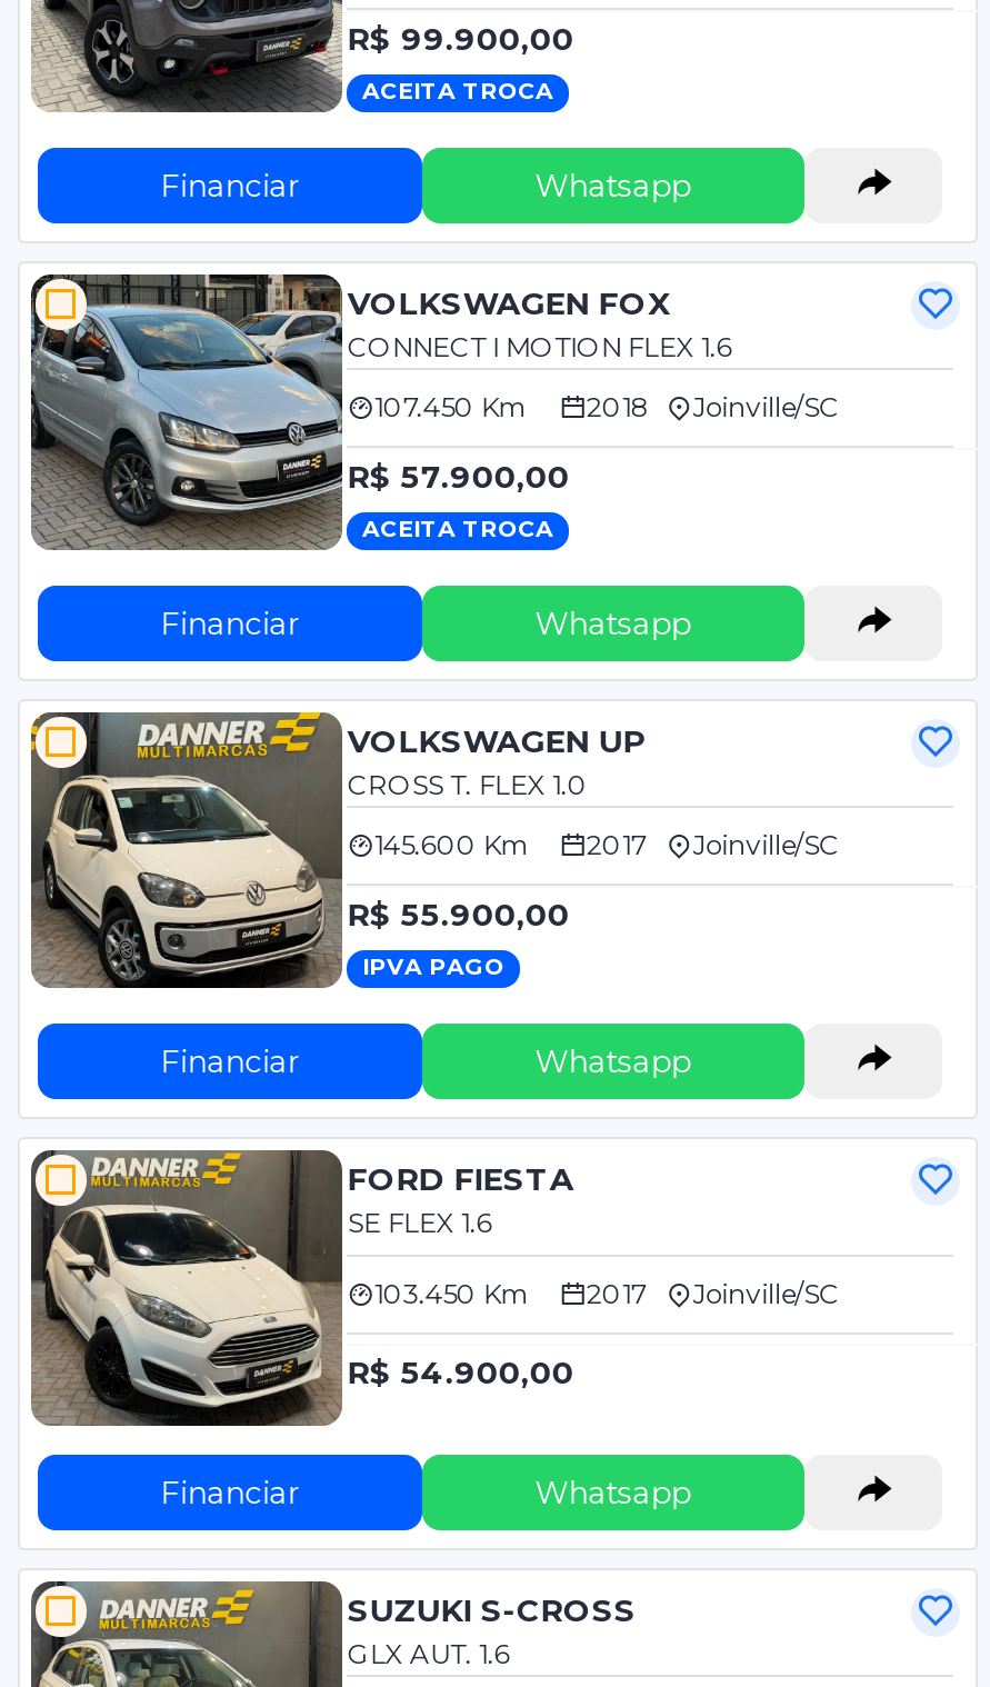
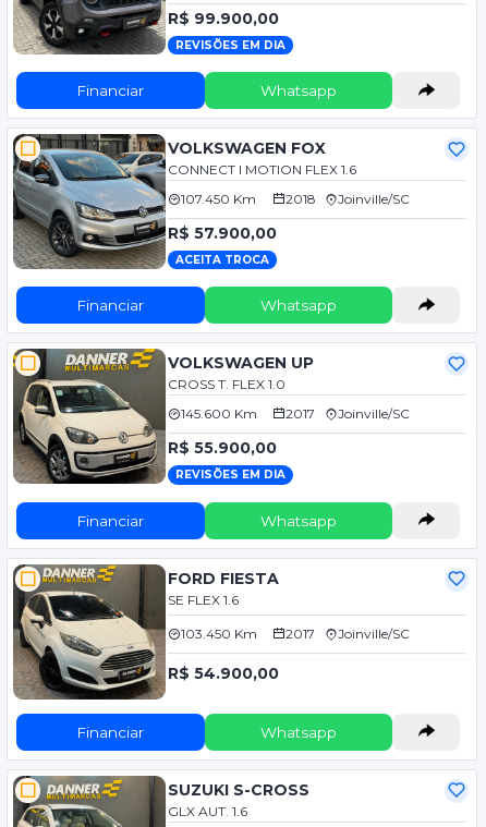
[362,77,553,106] ACEITA TROCA -> [175,38,285,52] REVISÕES EM DIA
[362,954,504,982] IPVA PAGO -> [175,467,285,482] REVISÕES EM DIA

